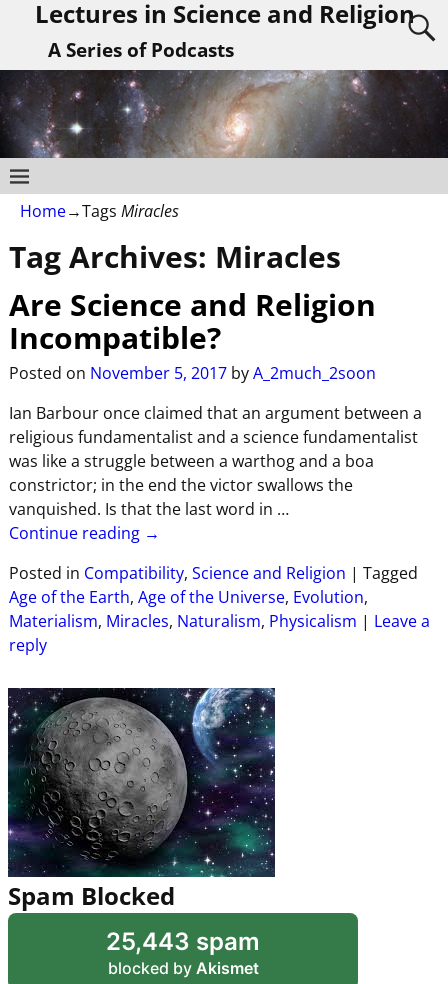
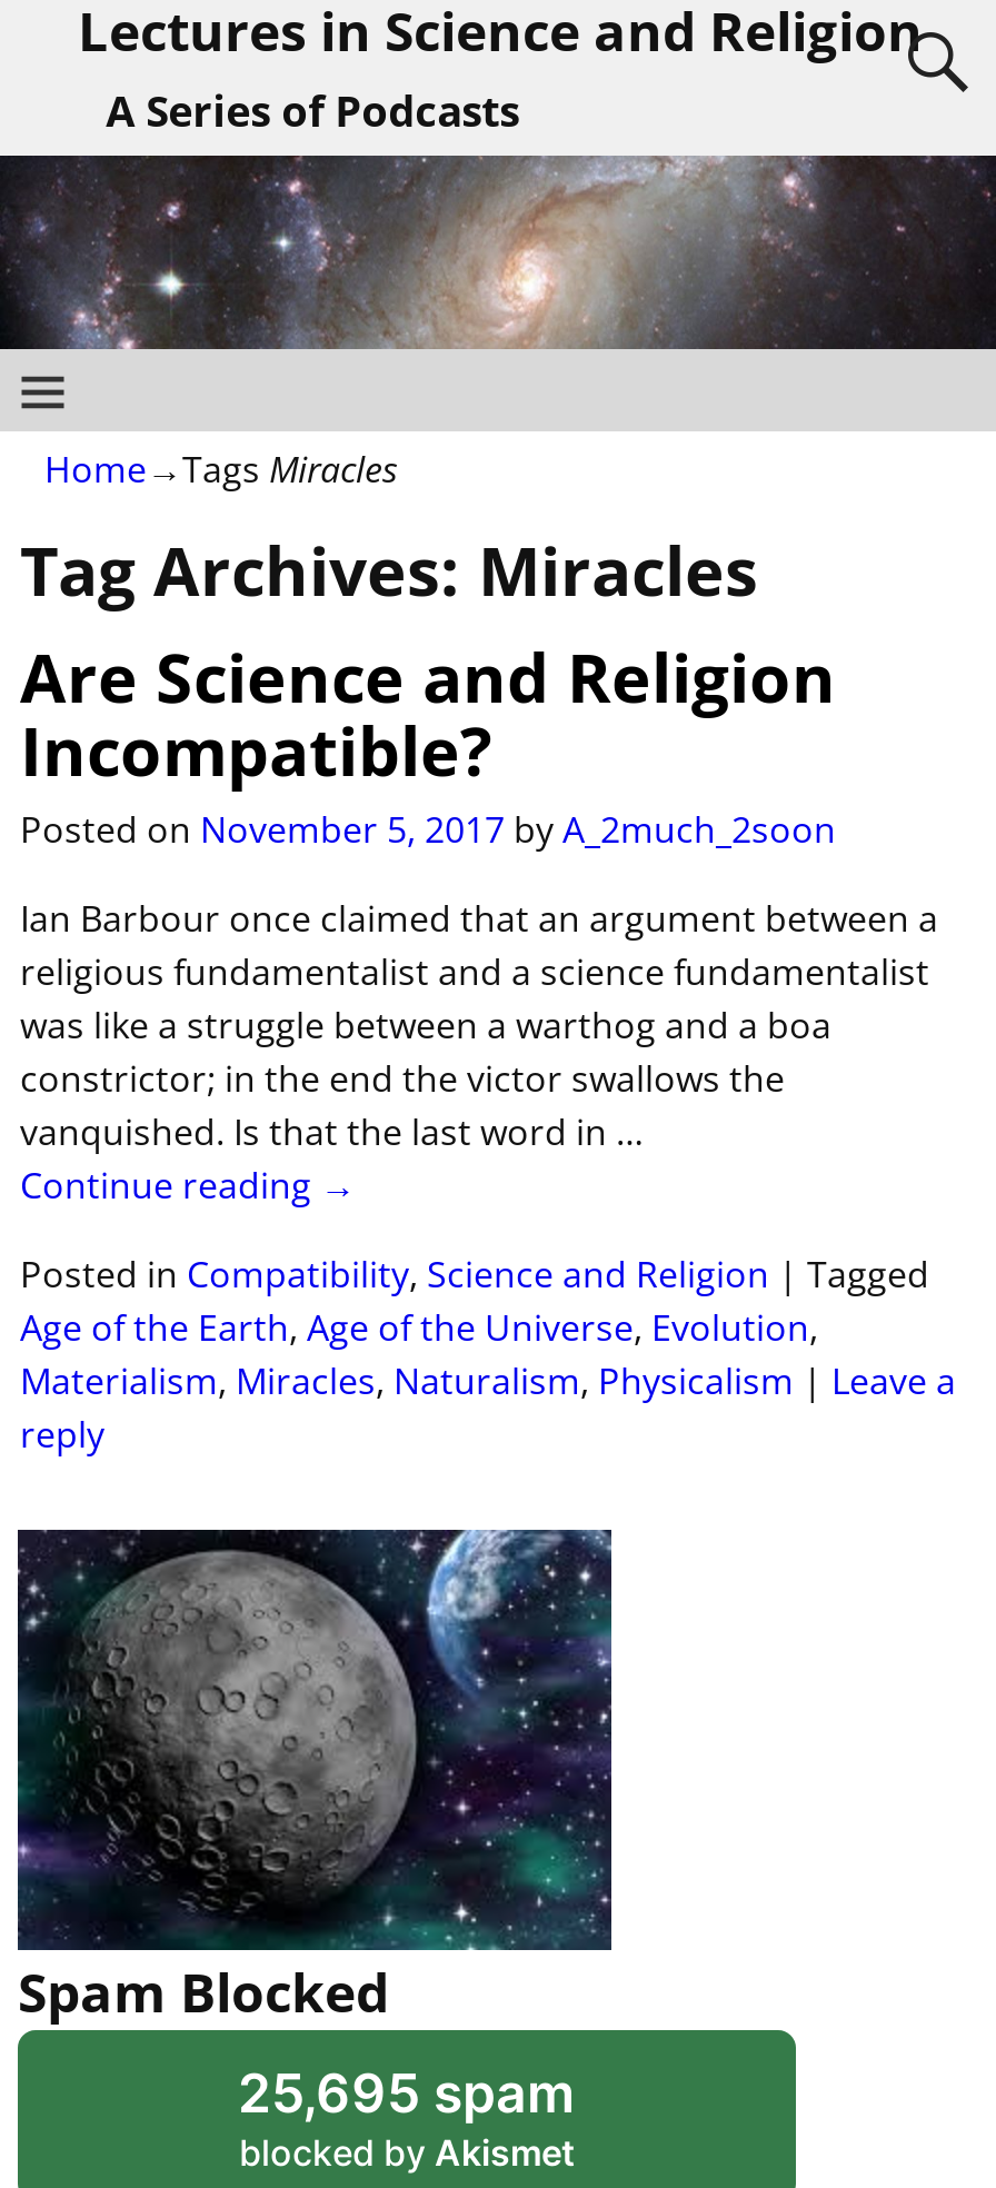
[106,927,260,956] 25,443 spam -> [238,2062,576,2127] 25,695 spam

